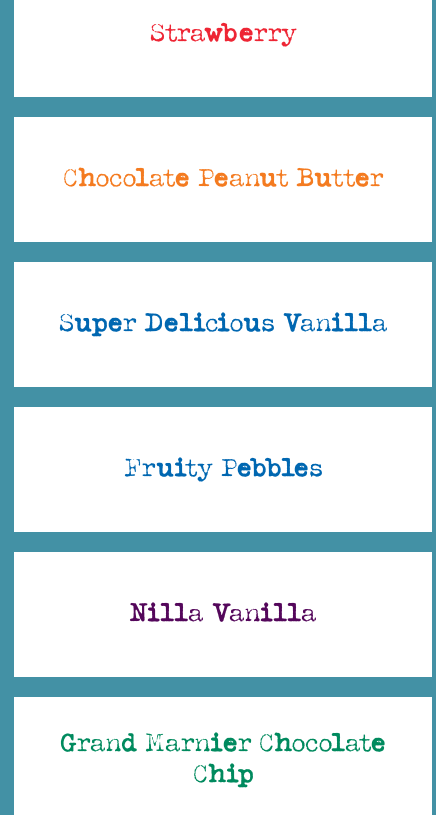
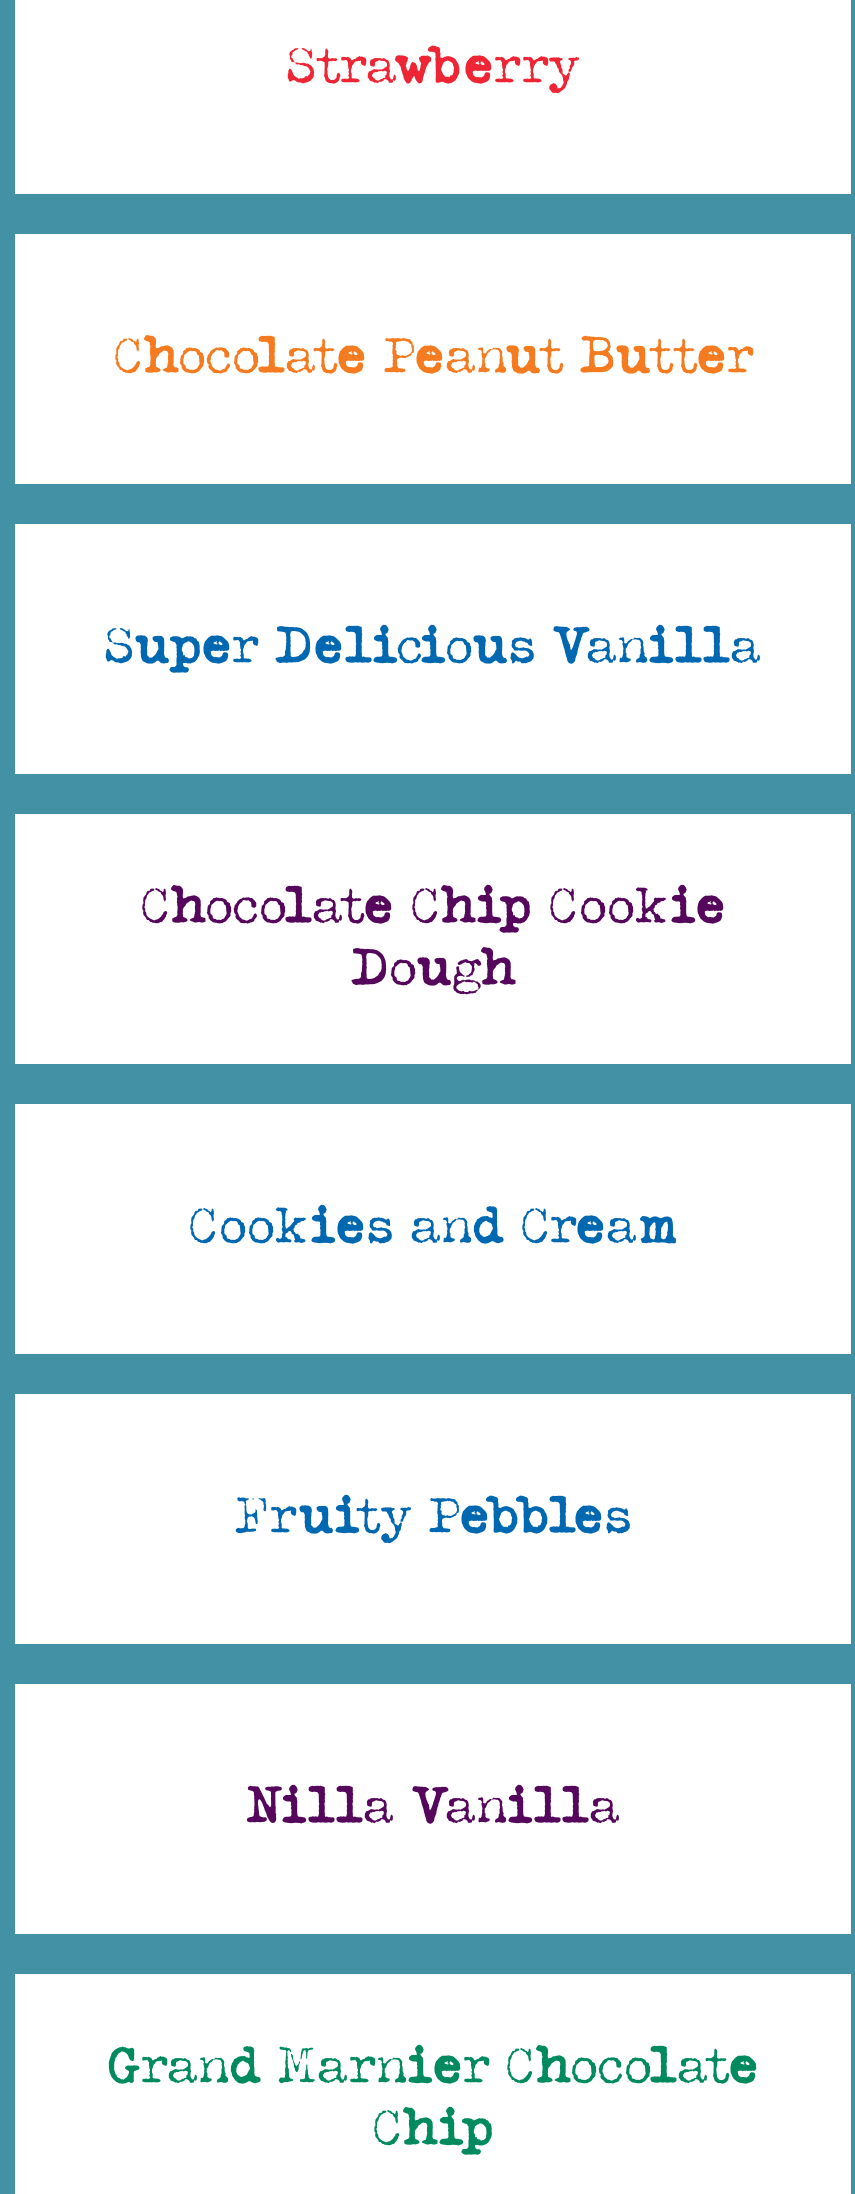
none -> [140,879,726,997] Chocolate Chip Cookie | Dough
none -> [188,1200,678,1256] Cookies and Cream

